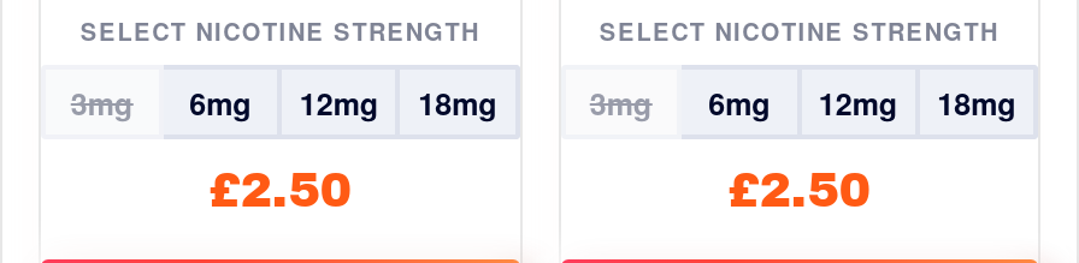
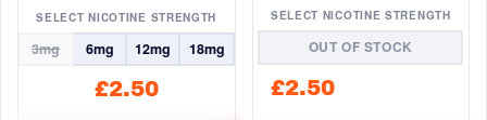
[590,80,1017,124] 3mg | 6mg | 12mg | 18mg -> [308,37,413,56] OUT OF STOCK

